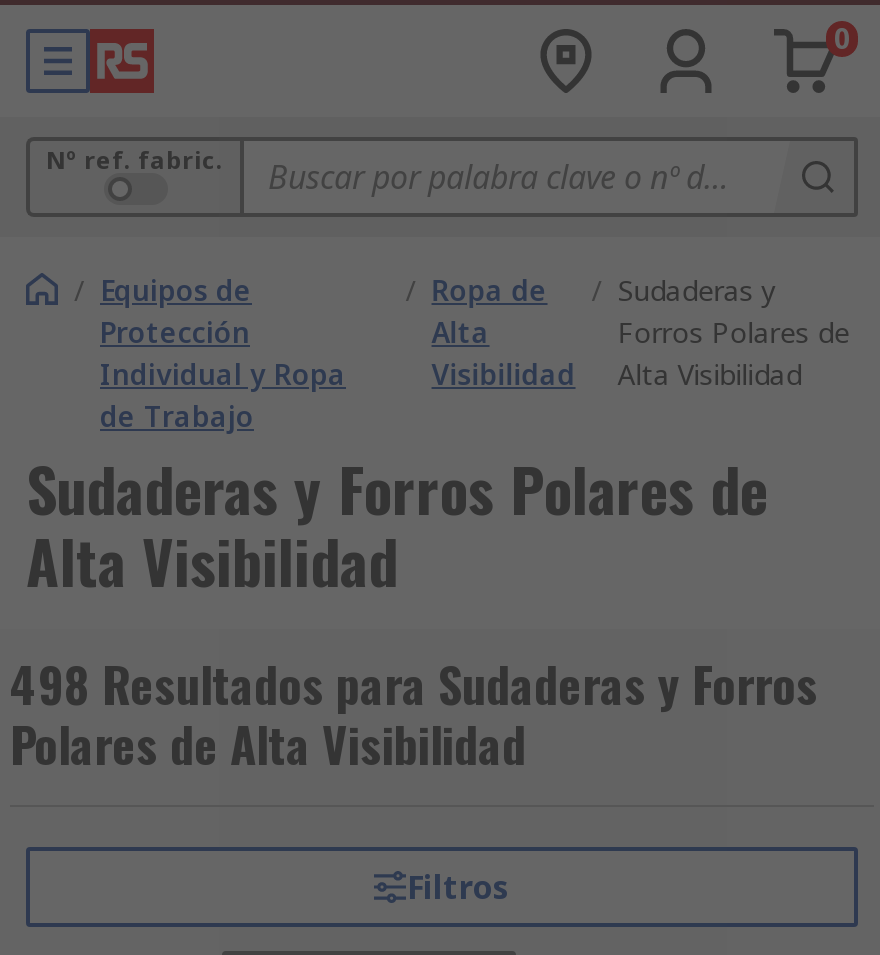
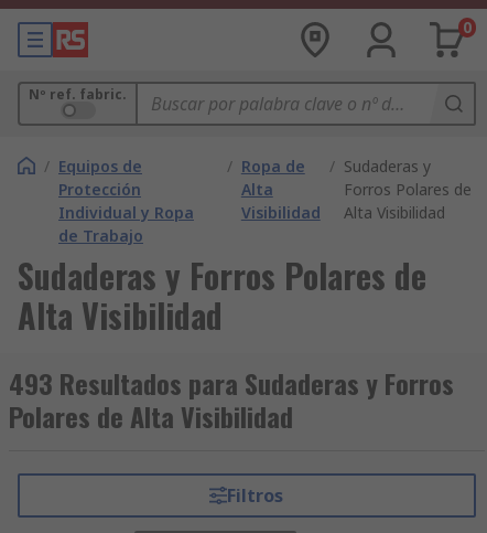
[10,647,818,719] 498 Resultados para Sudaderas y Forros -> [9,363,454,403] 493 Resultados para Sudaderas y Forros

